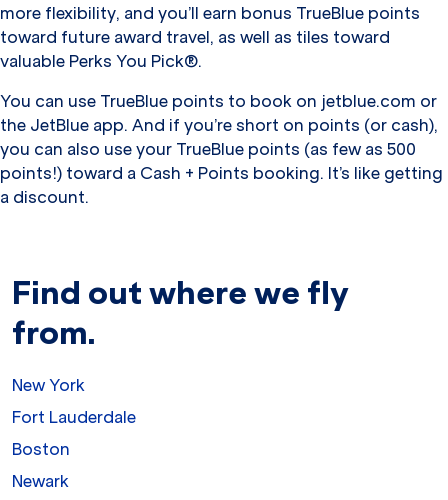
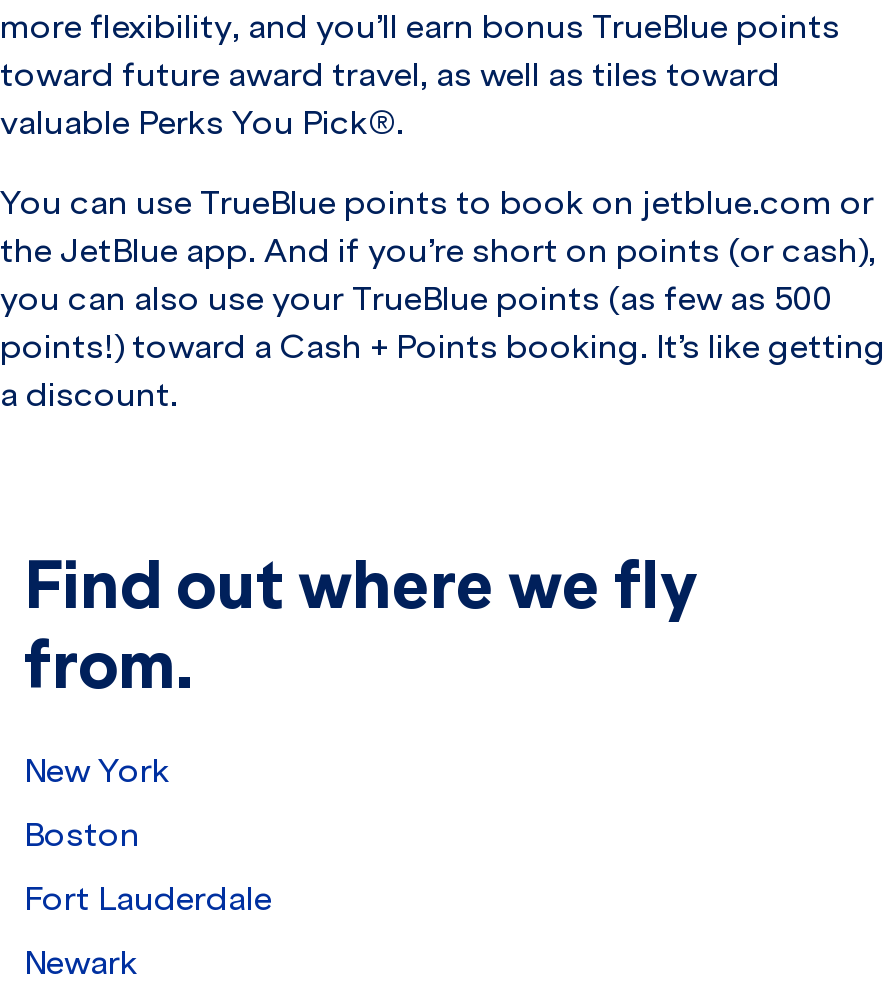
moved [12,407,136,427] -> [24,878,272,918]: Fort Lauderdale
moved [12,439,70,459] -> [24,814,140,854]: Boston

